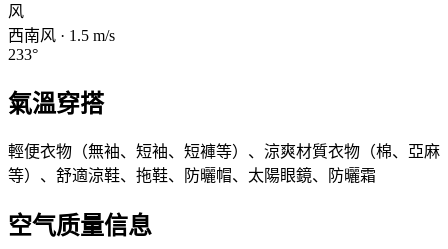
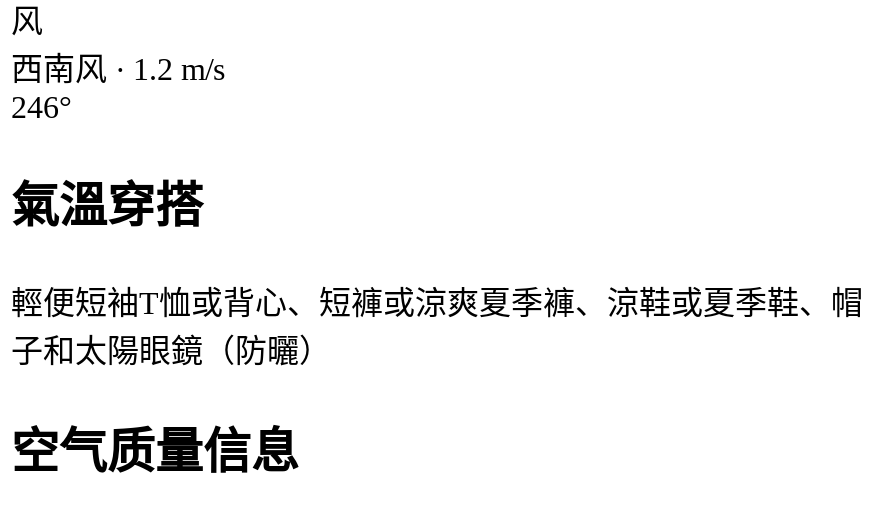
[8,27,115,44] 西南风· 1.5 m/s -> [11,53,225,87] 西南风· 1.2 m/s
[8,46,38,63] 233° -> [11,91,71,125] 246°
[8,143,440,184] 輕便衣物（無袖、短袖、短褲等）、涼爽材質衣物（棉、亞麻 | 等）、舒適涼鞋、拖鞋、防曬帽、太陽眼鏡、防曬霜 -> [11,287,863,369] 輕便短袖T恤或背心、短褲或涼爽夏季褲、涼鞋或夏季鞋、帽 | 子和太陽眼鏡（防曬）

